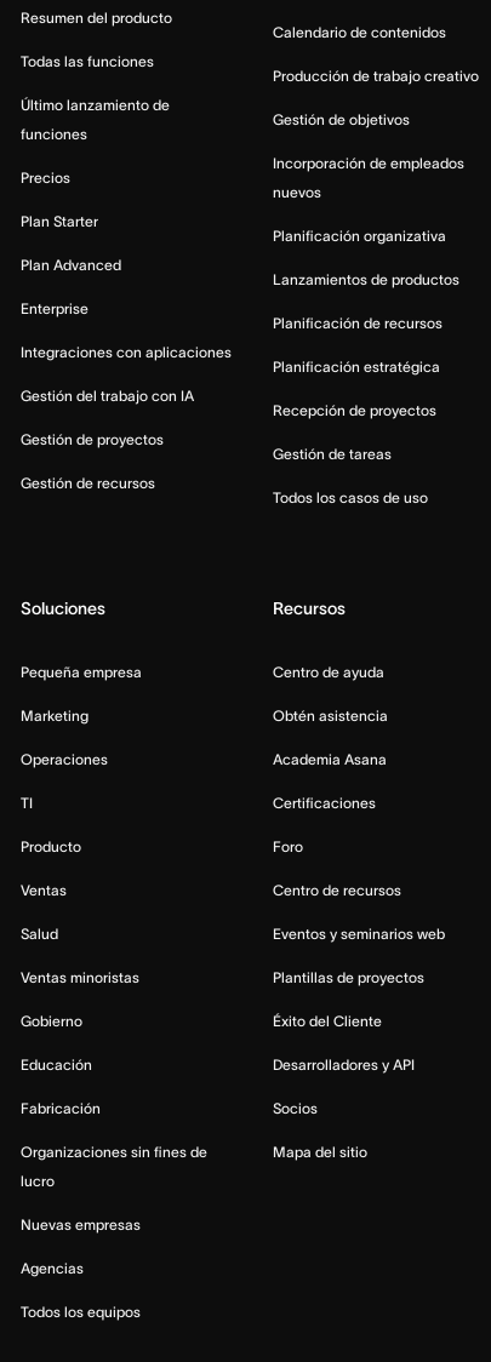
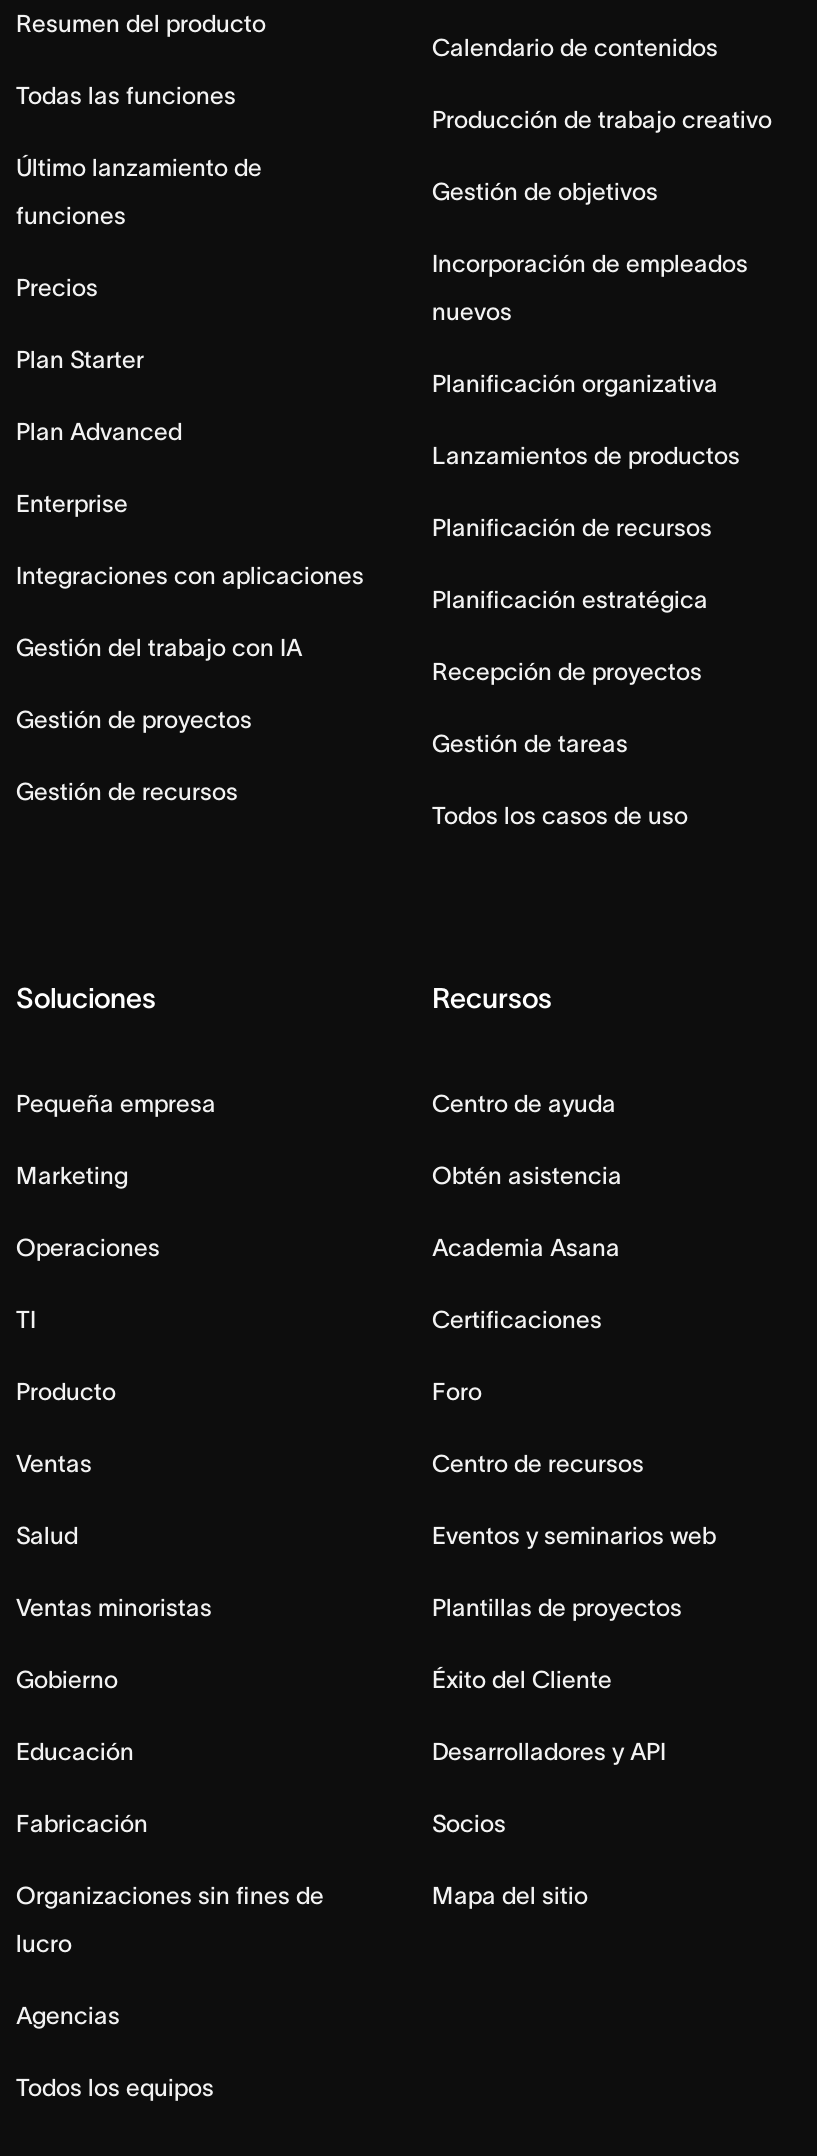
[21,1217,141,1233] Nuevas empresas -> none

